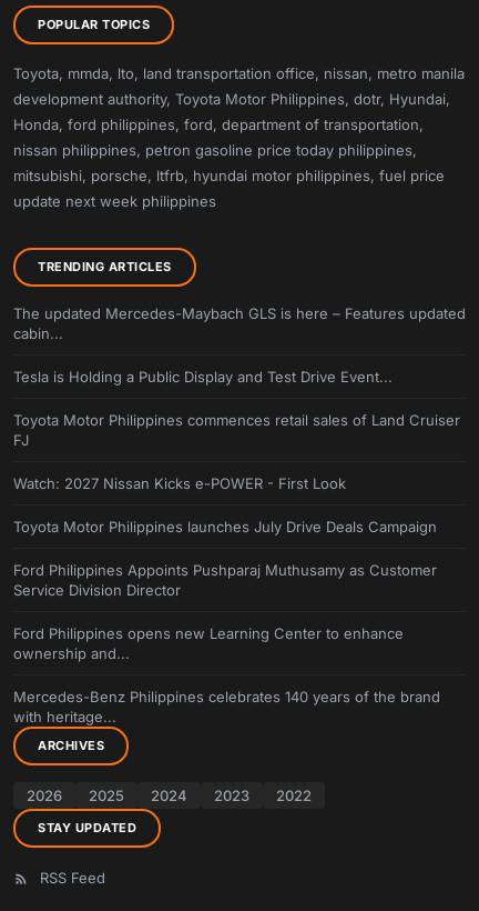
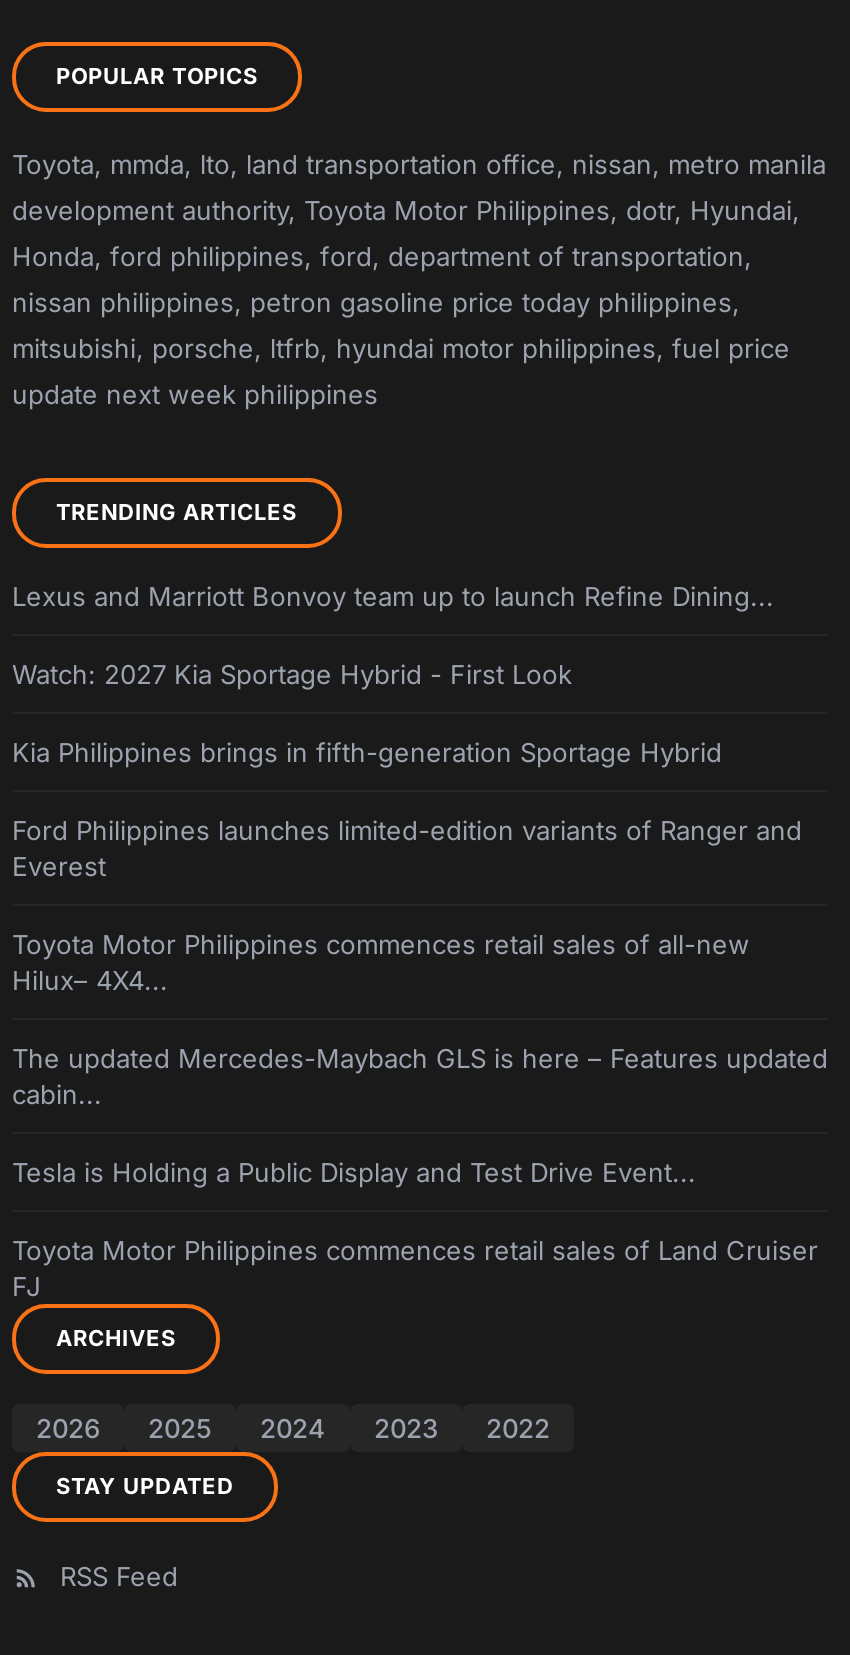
none -> [12,579,802,995] Lexus and Marriott Bonvoy team up to launch Refine Dining... | Watch: 2027 Kia Sportage Hybrid - First Look | Kia Philippines brings in fifth-generation Sportage Hybrid | Ford Philippines launches limited-edition variants of Ranger and | Everest | Toyota Motor Philippines commences retail sales of all-new | Hilux– 4X4...
moved [13,304,466,448] -> [12,1041,828,1301]: The updated Mercedes-Maybach GLS is here – Features updated | cabin... | Tesla is Holding a Public Display and Test Drive Event... | Toyota Motor Philippines commences retail sales of Land Cruiser | FJ
[13,474,440,725] Watch: 2027 Nissan Kicks e-POWER - First Look | Toyota Motor Philippines launches July Drive Deals Campaign | Ford Philippines Appoints Pushparaj Muthusamy as Customer | Service Division Director | Ford Philippines opens new Learning Center to enhance | ownership and... | Mercedes-Benz Philippines celebrates 140 years of the brand | with heritage... -> none

